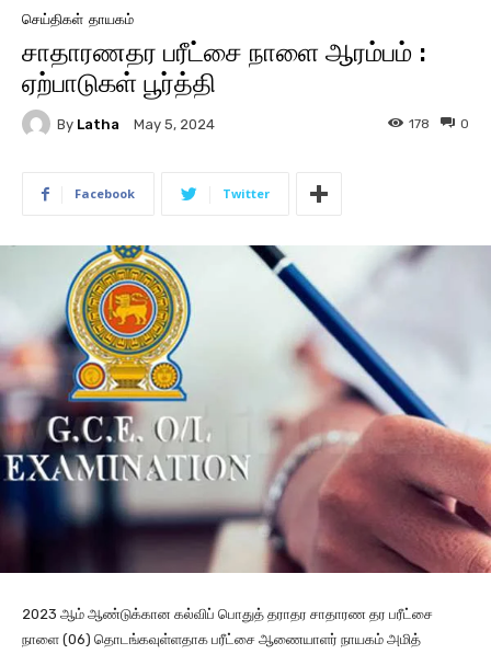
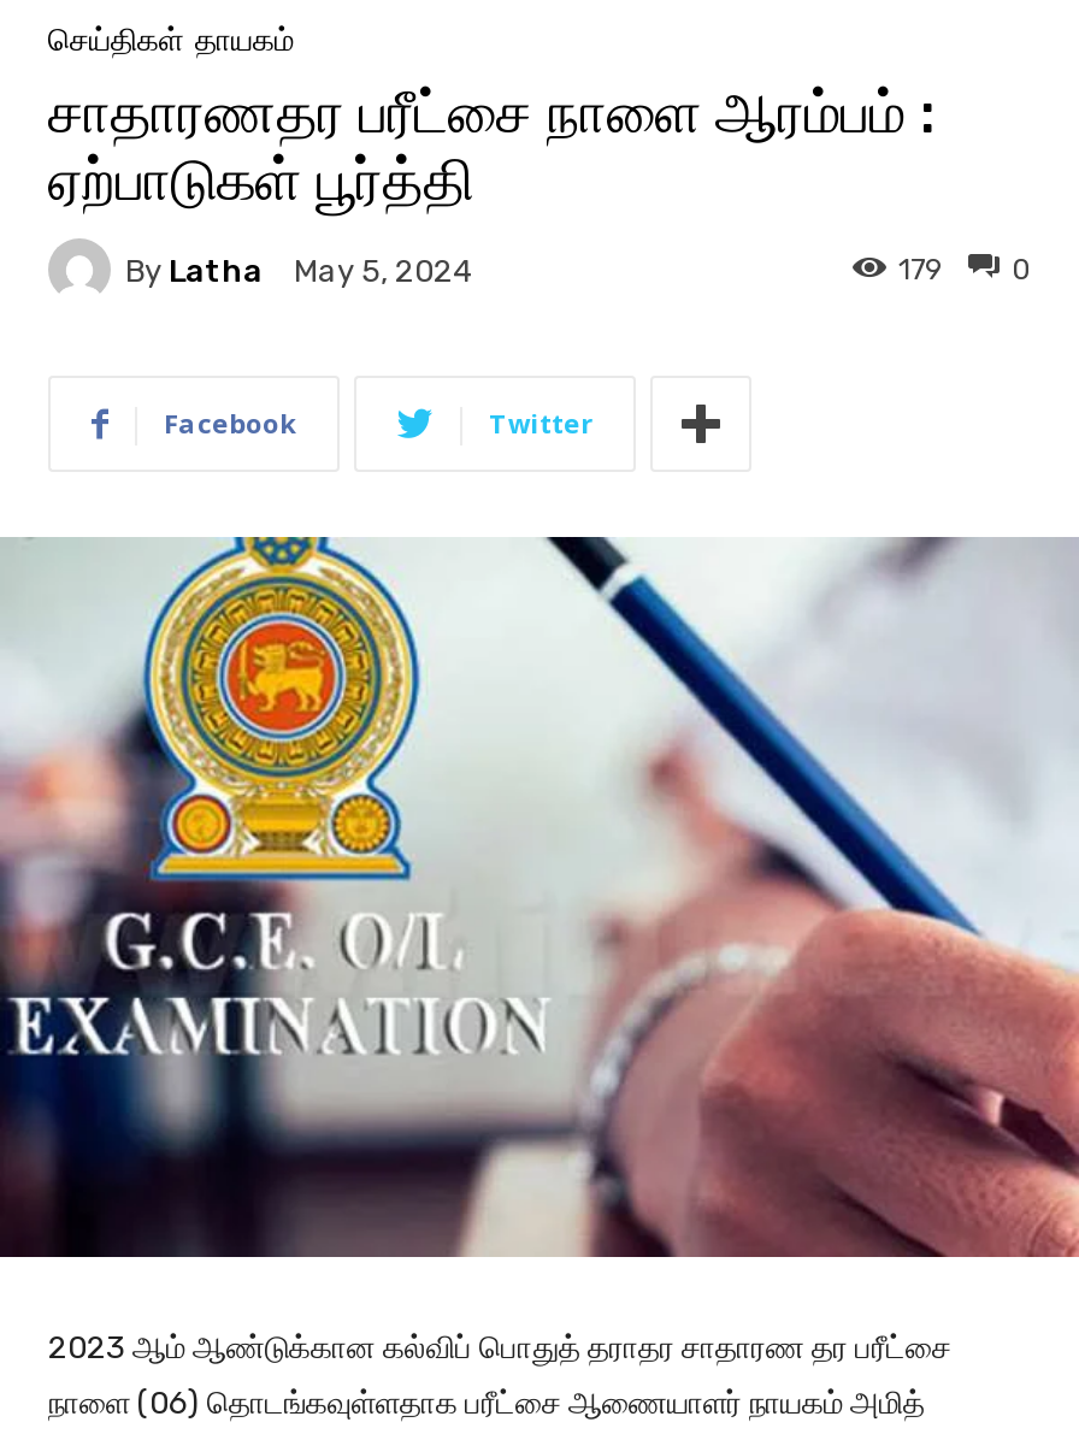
[409,116,469,131] 178 0 -> [898,253,1031,286] 179 0

